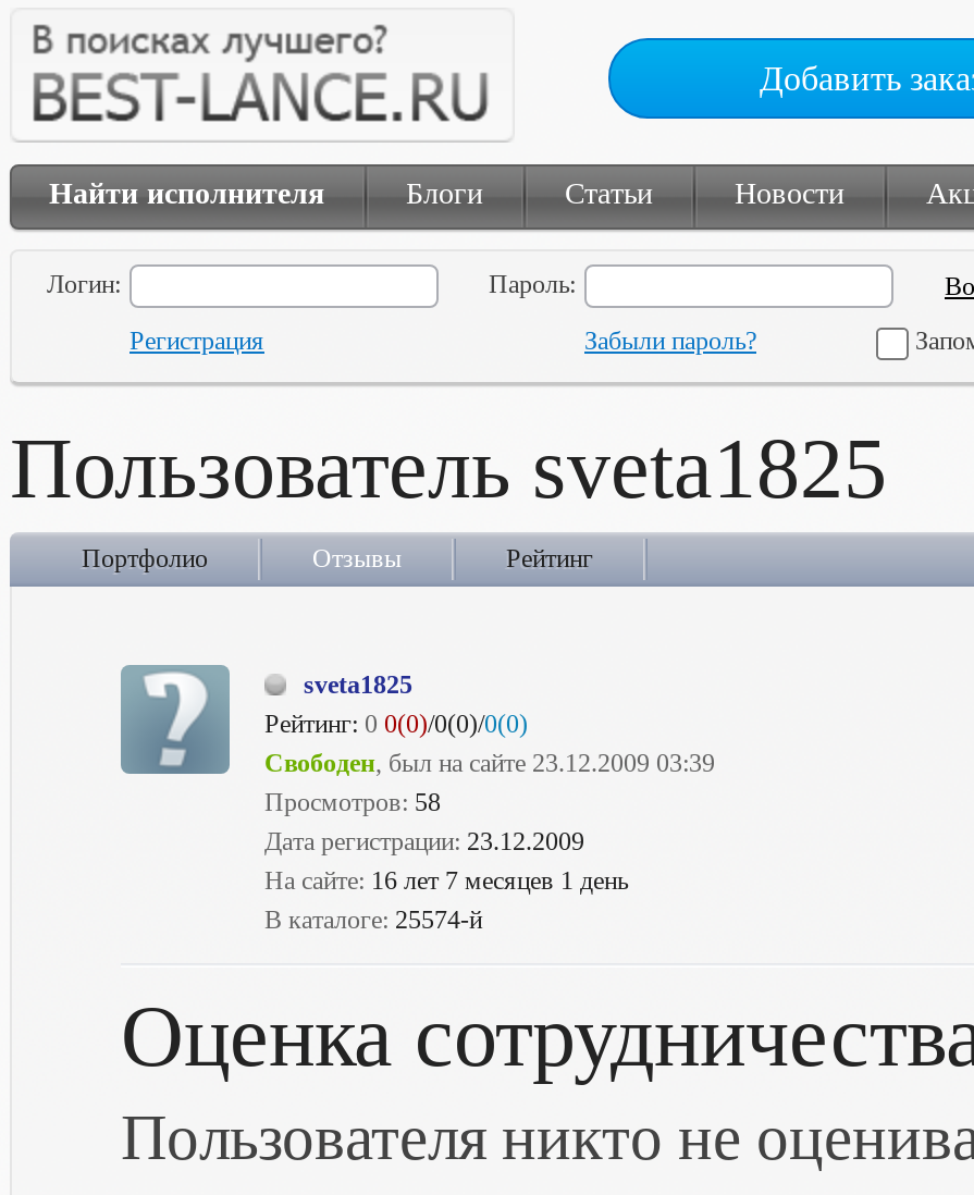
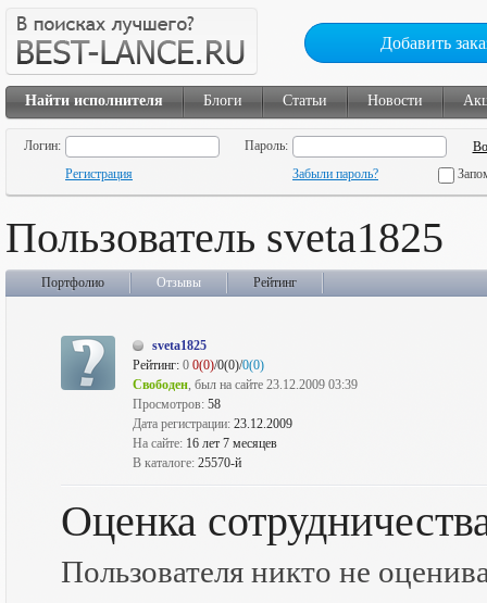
[264,865,628,935] На сайте: 16 лет 7 месяцев 1 день | В каталоге: 25574-й -> [133,436,277,470] На сайте: 16 лет 7 месяцев | В каталоге: 25570-й

